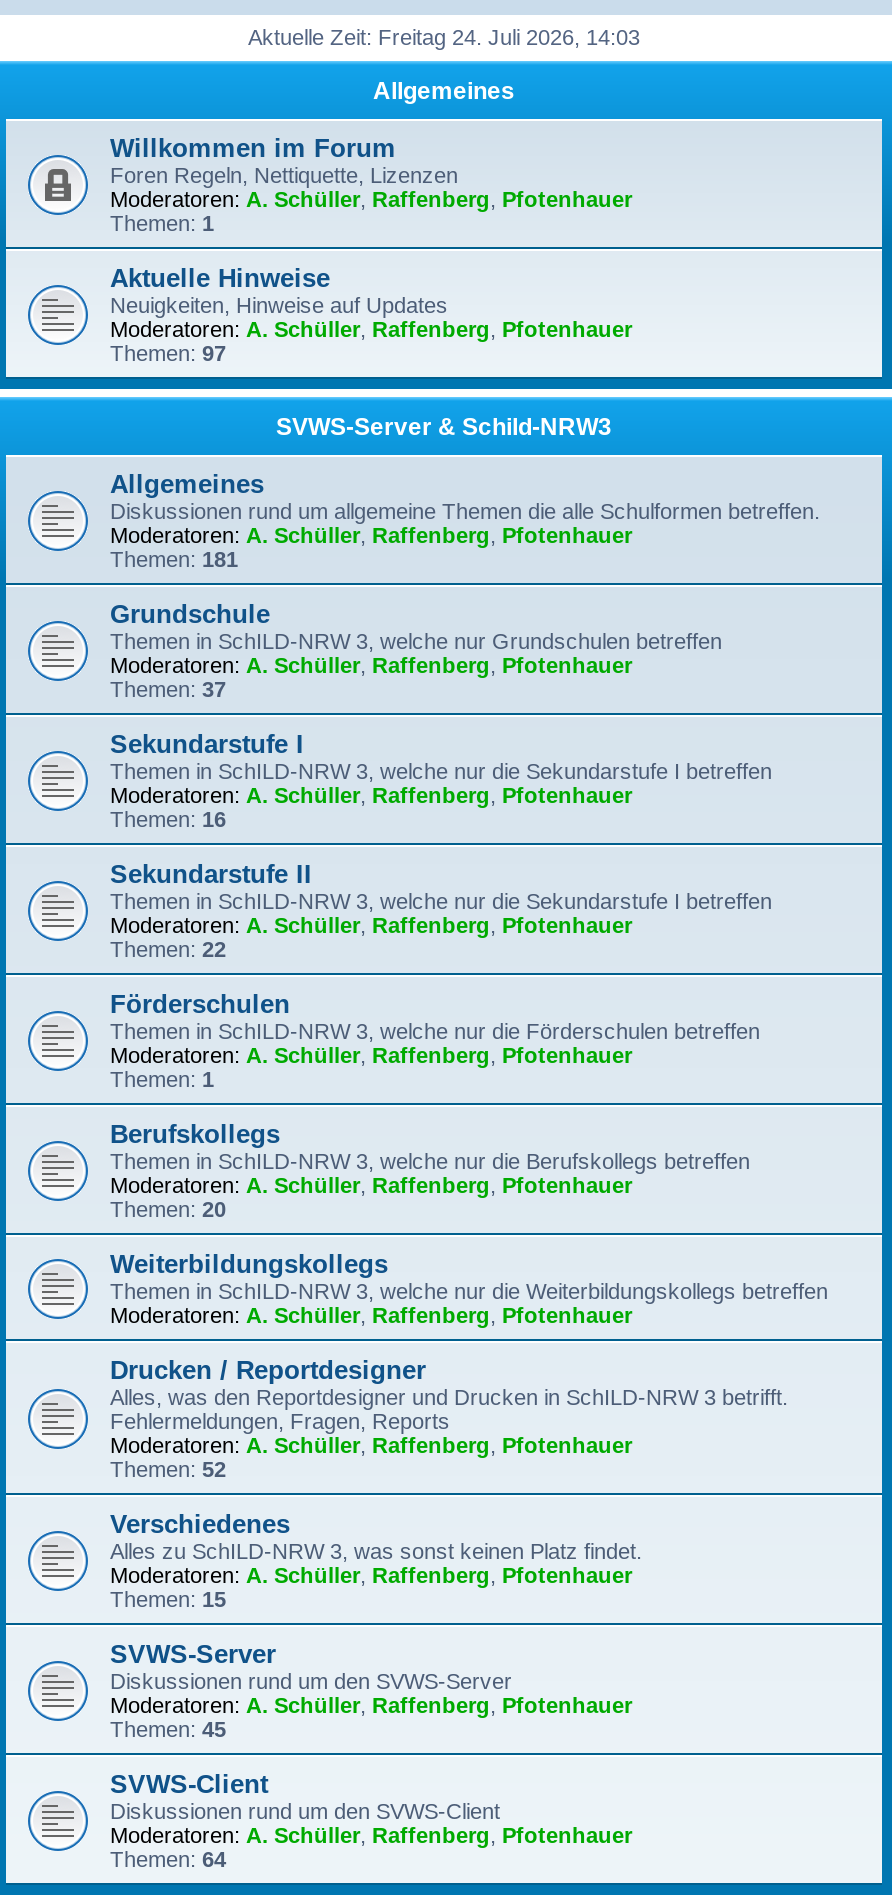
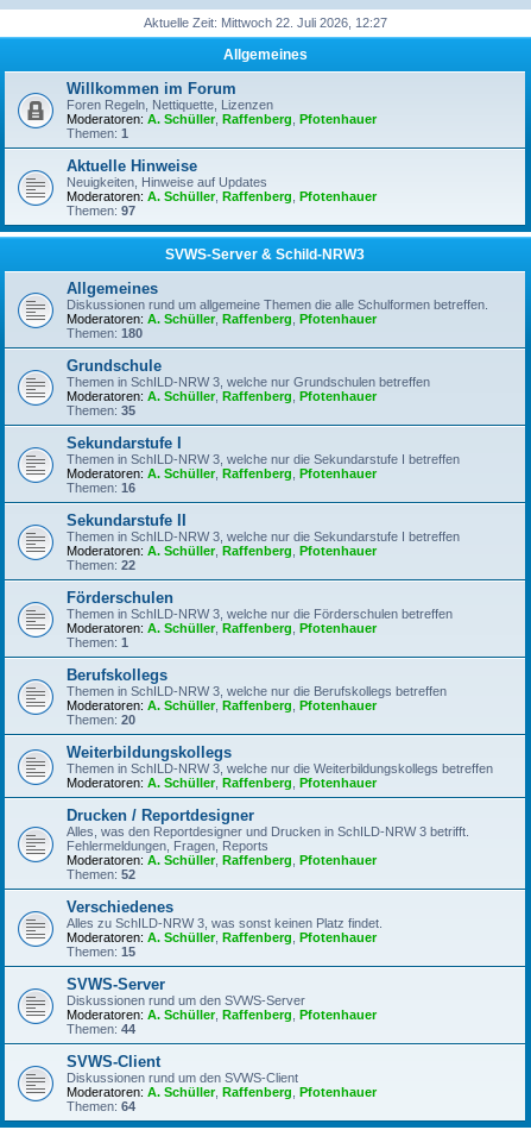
[248,25,640,49] Aktuelle Zeit: Freitag 24. Juli 2026, 14:03 -> [143,15,387,30] Aktuelle Zeit: Mittwoch 22. Juli 2026, 12:27
[110,547,238,571] Themen: 181 -> [67,326,143,340] Themen: 180
[110,677,226,701] Themen: 37 -> [67,403,135,418] Themen: 35
[110,1717,226,1741] Themen: 45 -> [67,1022,135,1036] Themen: 44

